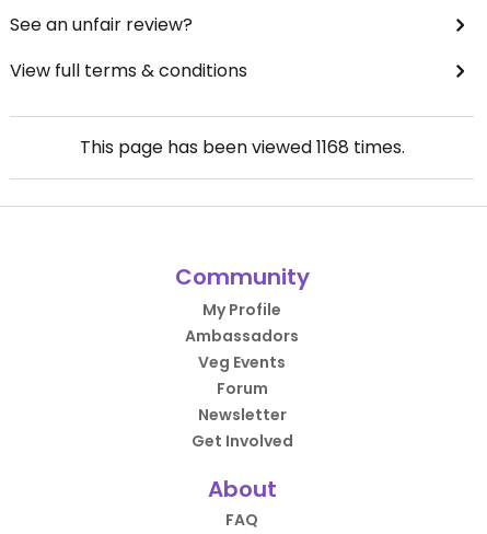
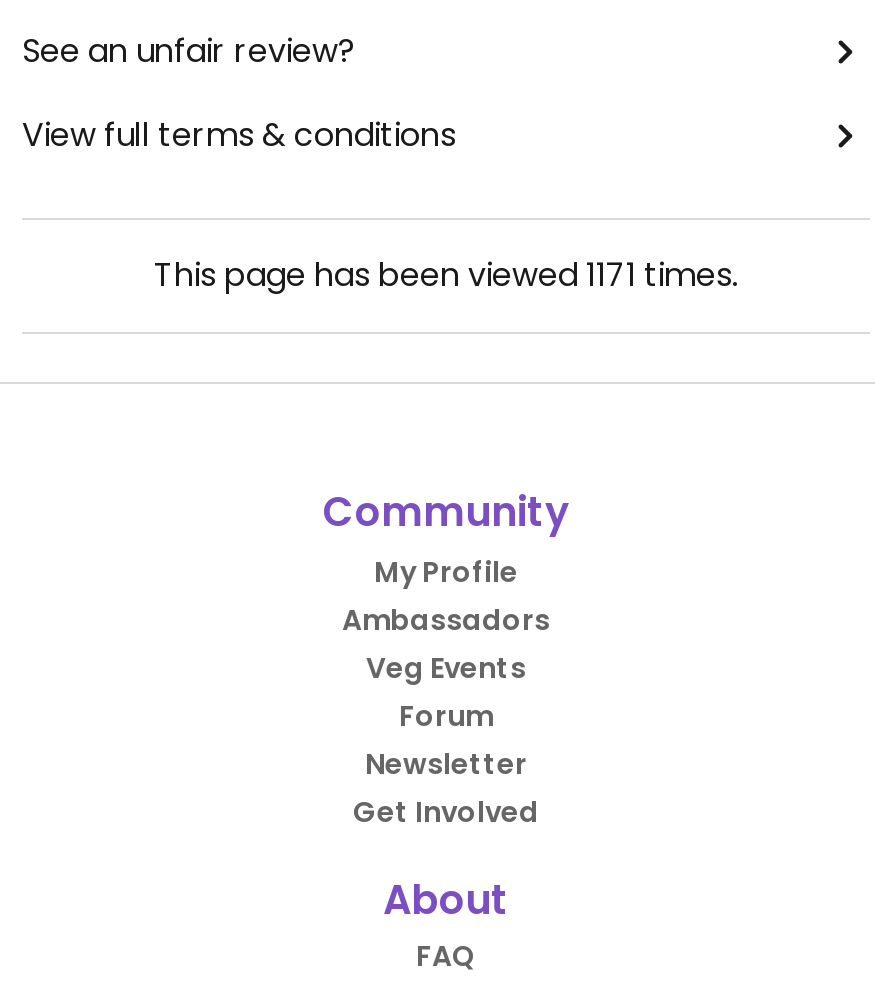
[79,135,404,160] This page has been viewed 1168 times. -> [154,252,738,298] This page has been viewed 1171 times.

